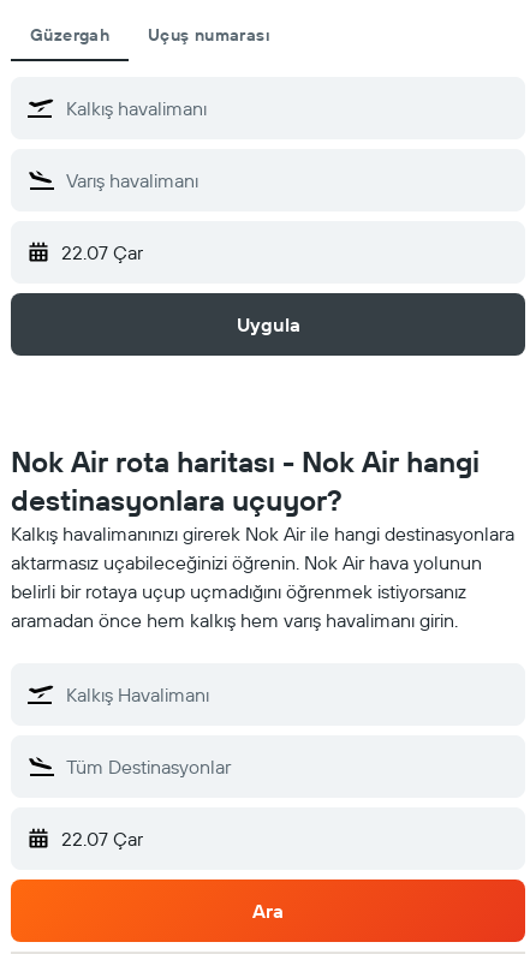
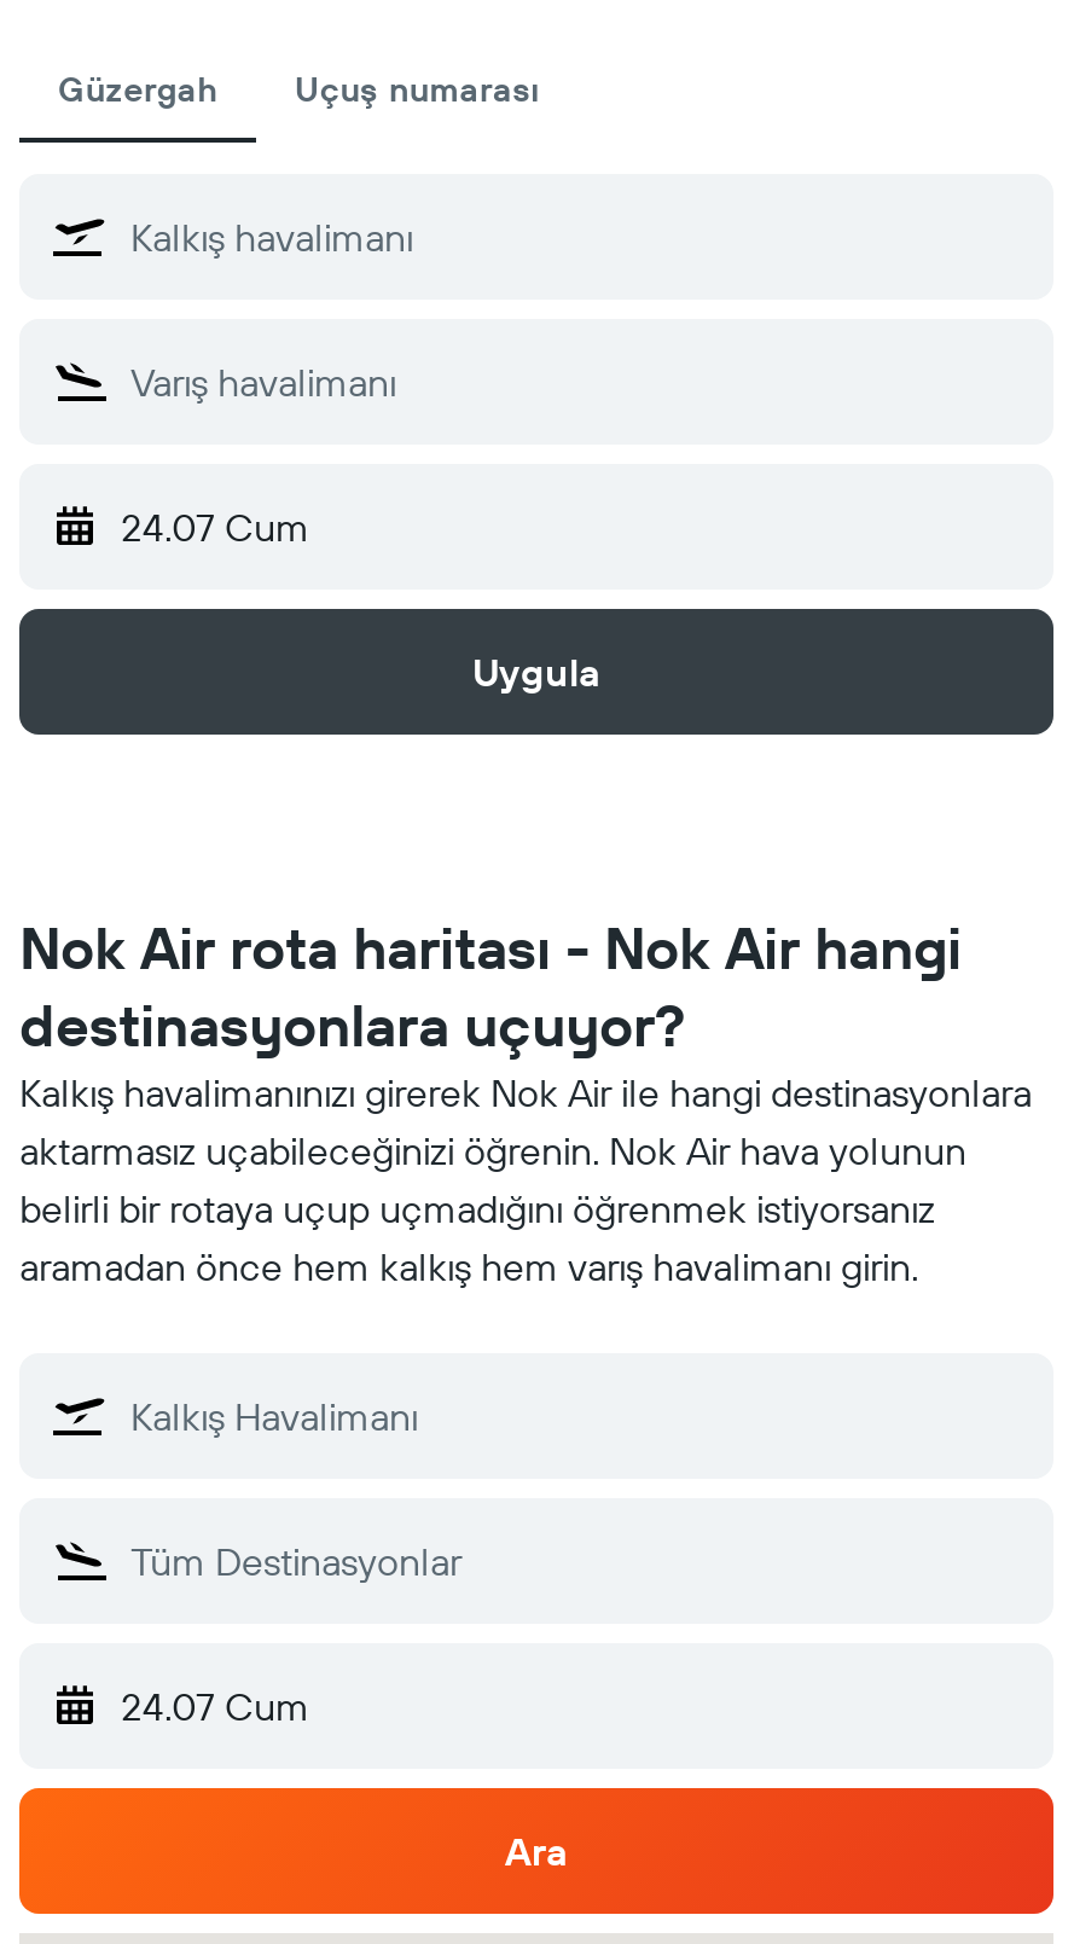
[61,240,143,264] 22.07 Çar -> [121,503,309,551] 24.07 Cum
[61,827,143,851] 22.07 Çar -> [121,1682,309,1730] 24.07 Cum

